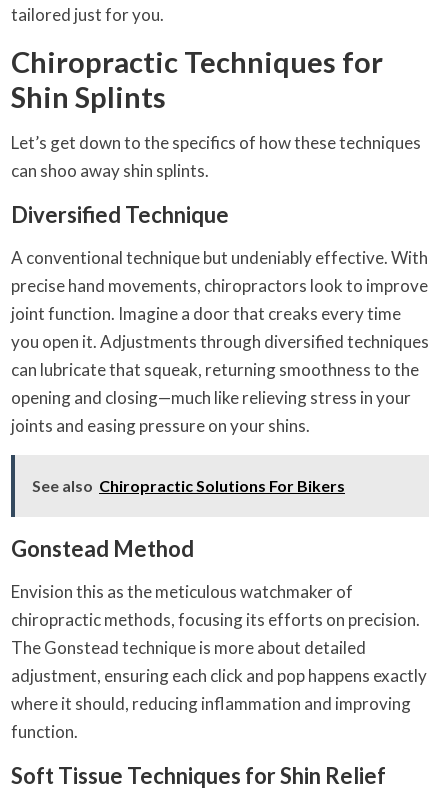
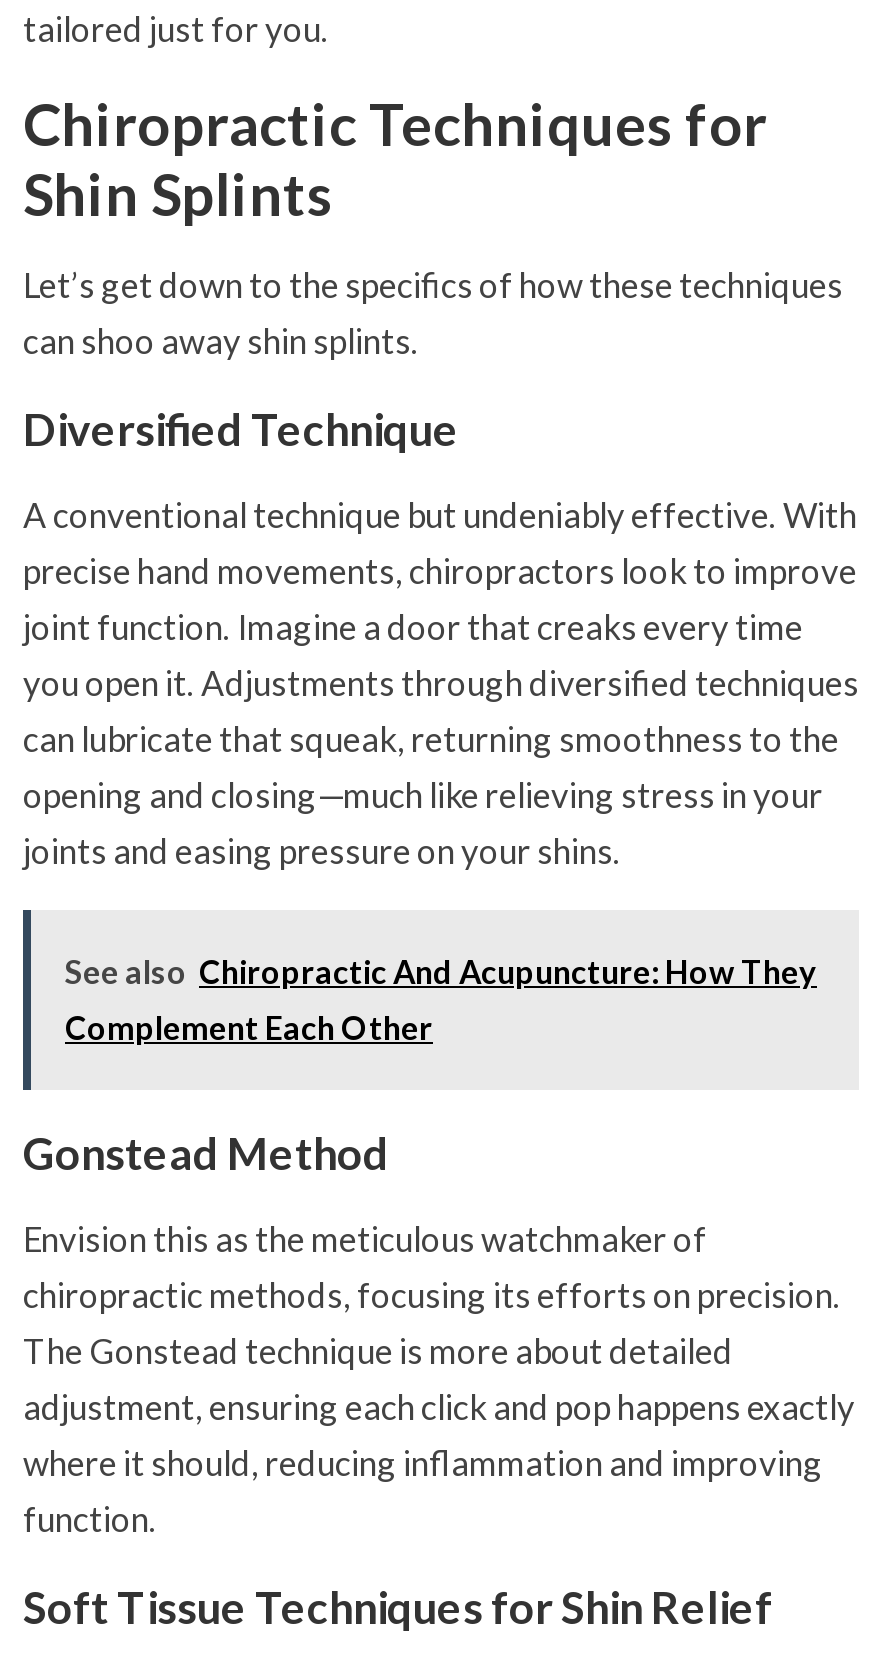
[32,476,345,495] See also Chiropractic Solutions For Bikers -> [65,952,817,1046] See also Chiropractic And Acupuncture: How They | Complement Each Other

